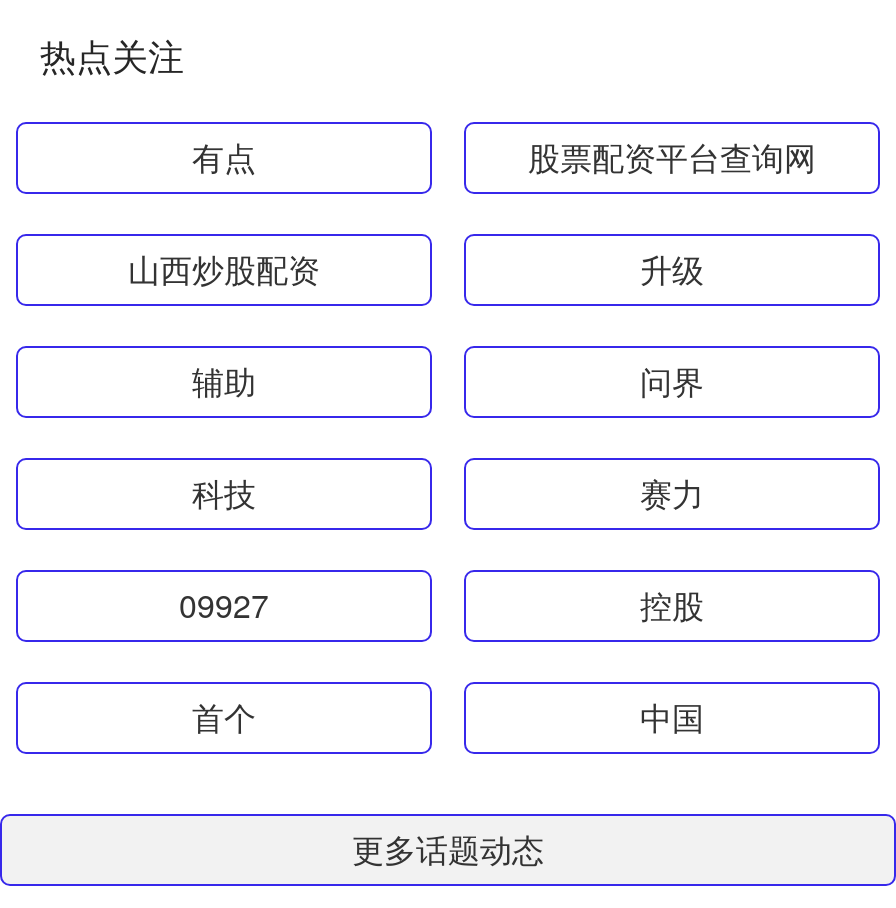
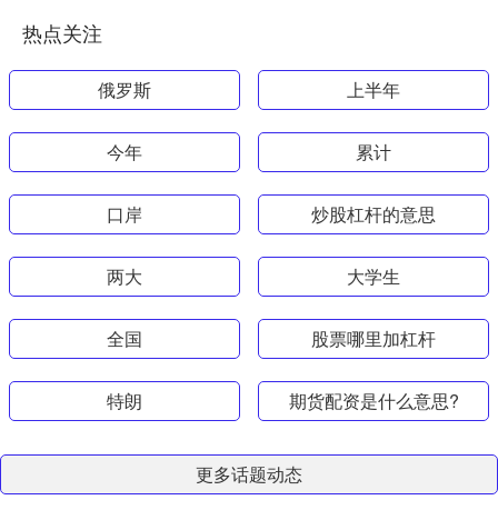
[192,133,816,179] 有点 | 股票配资平台查询网 -> [98,76,400,102] 俄罗斯 | 上半年
[128,245,704,291] 山西炒股配资 | 升级 -> [107,138,391,164] 今年 | 累计
[192,357,704,403] 辅助 | 问界 -> [107,201,436,226] 口岸 | 炒股杠杆的意思
[192,469,704,515] 科技 | 赛力 -> [107,263,400,288] 两大 | 大学生
[179,581,704,627] 09927 | 控股 -> [107,325,436,351] 全国 | 股票哪里加杠杆
[192,693,704,739] 首个 | 中国 -> [107,387,459,413] 特朗 | 期货配资是什么意思?

